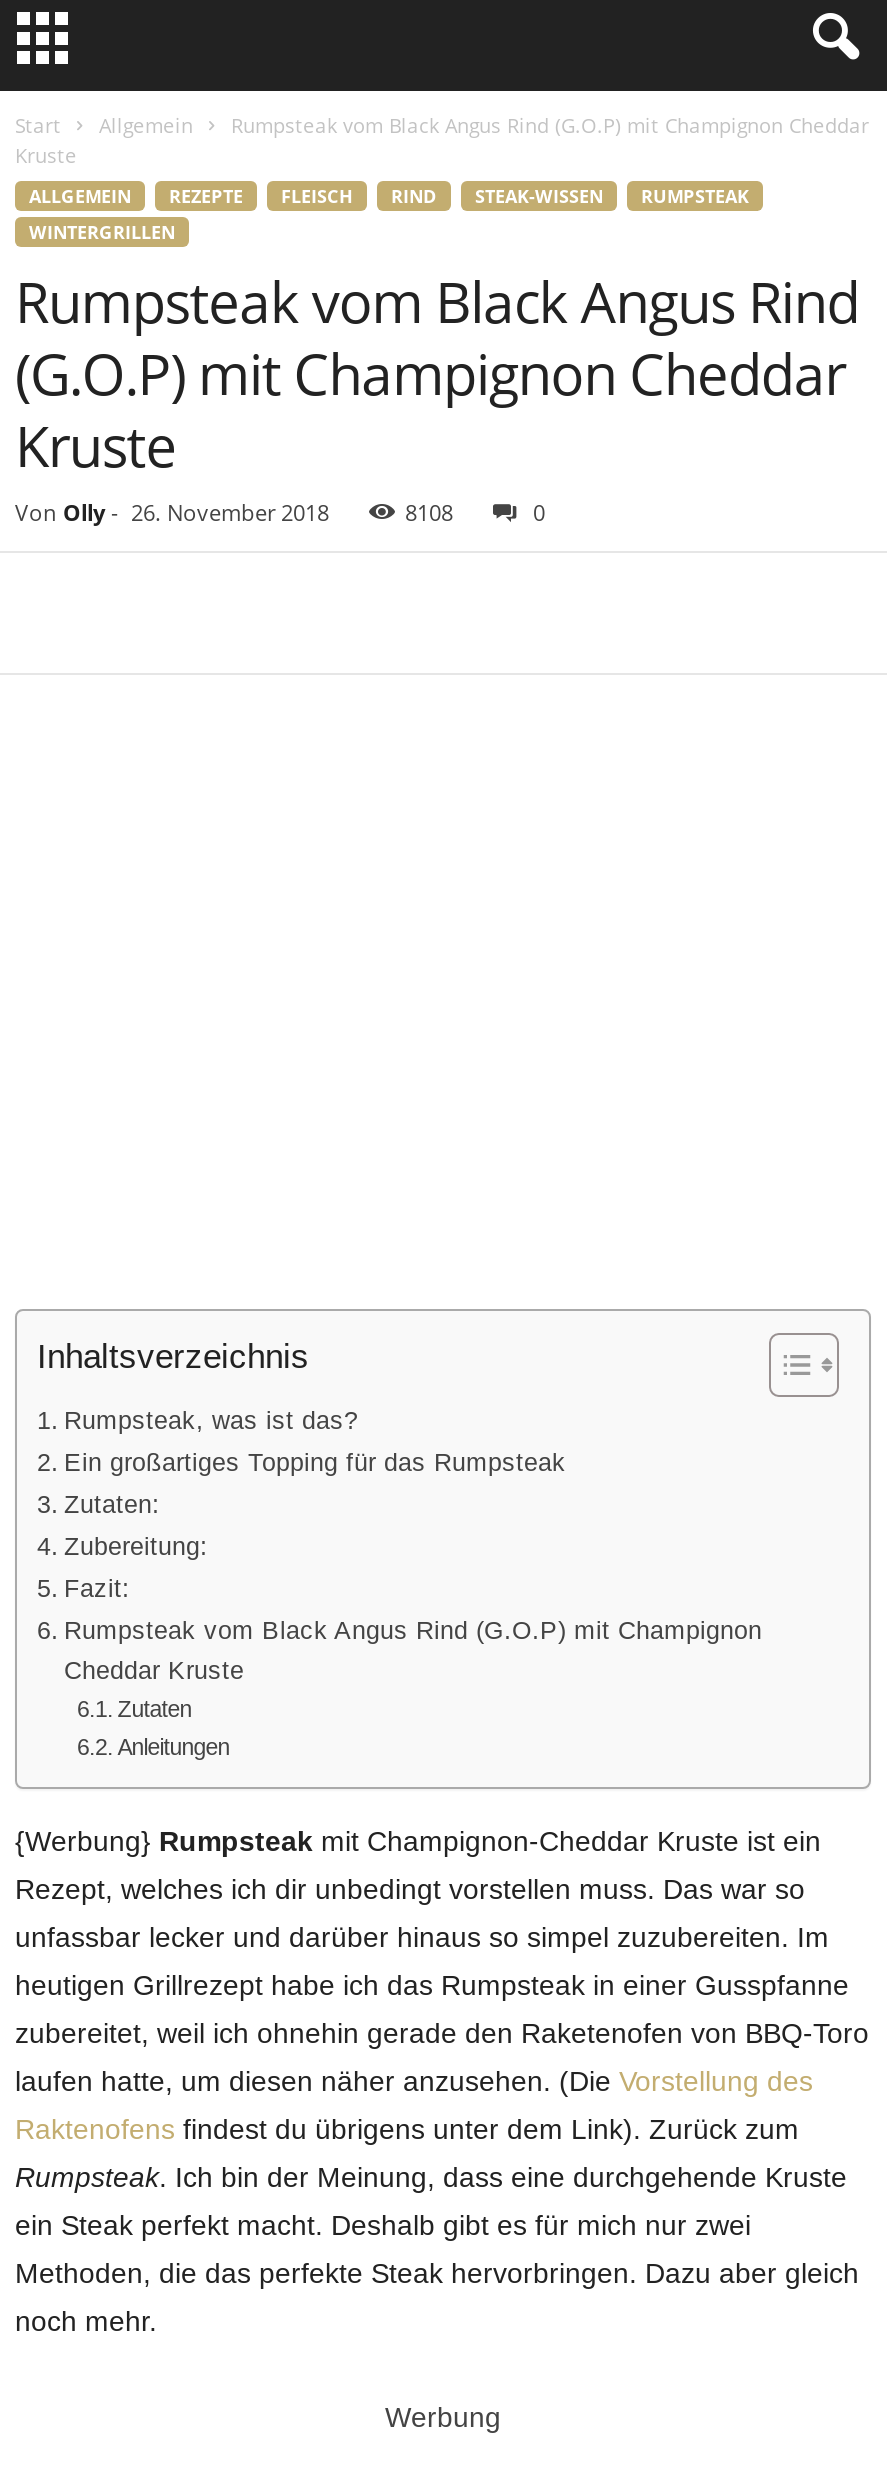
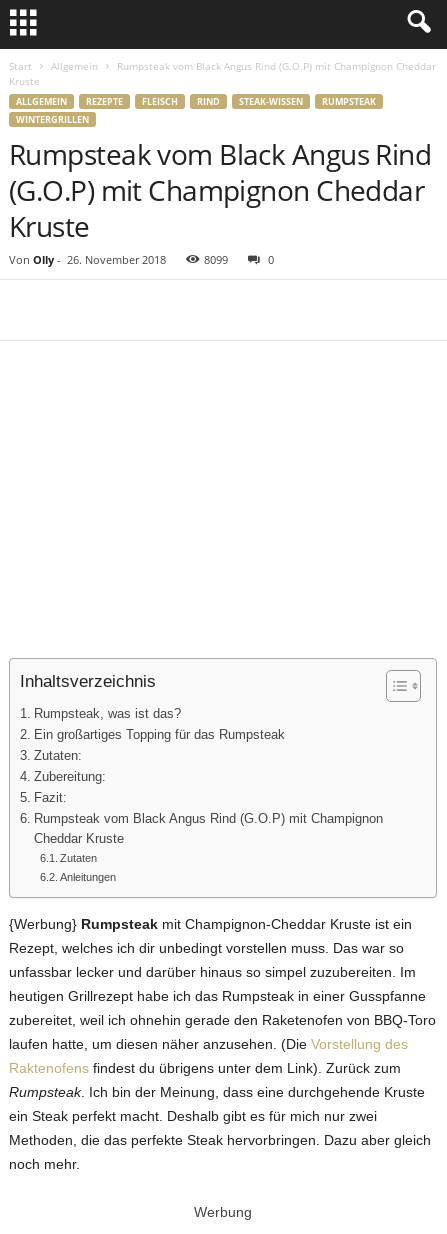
[405,497,453,527] 8108 -> [204,252,228,267] 8099

